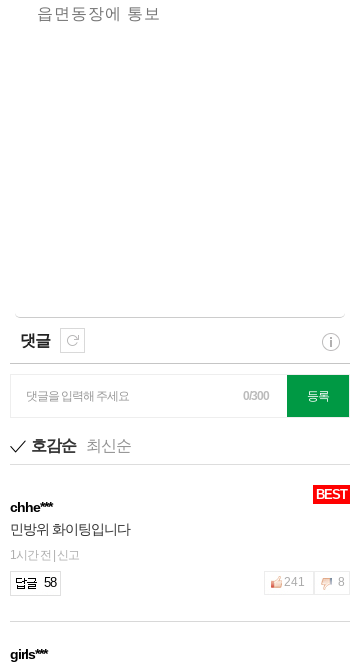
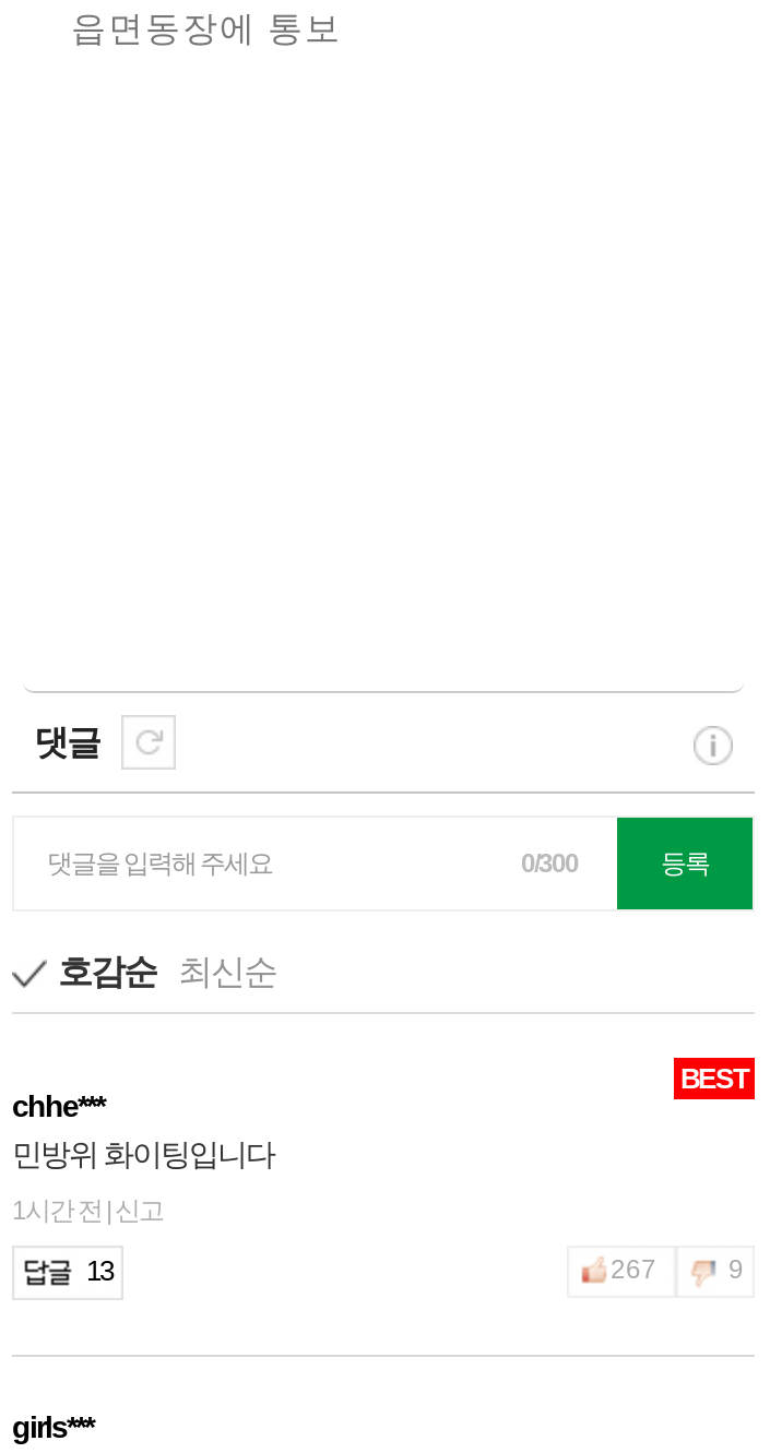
[44,574,56,589] 58 -> [86,1253,112,1286] 13
[284,575,305,589] 241 -> [611,1254,656,1285] 267
[338,575,345,589] 8 -> [728,1254,744,1285] 9

